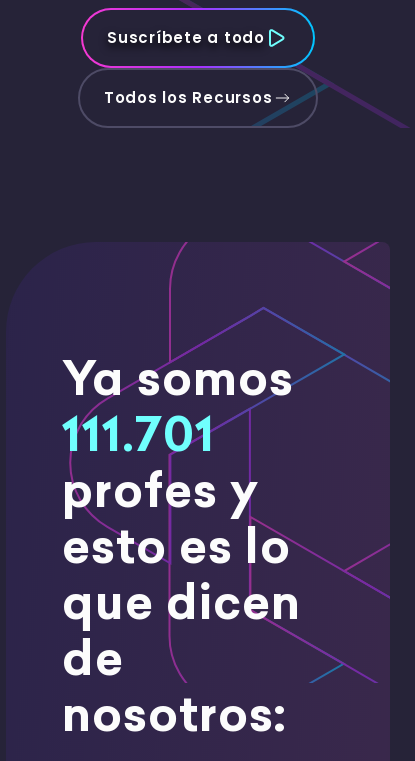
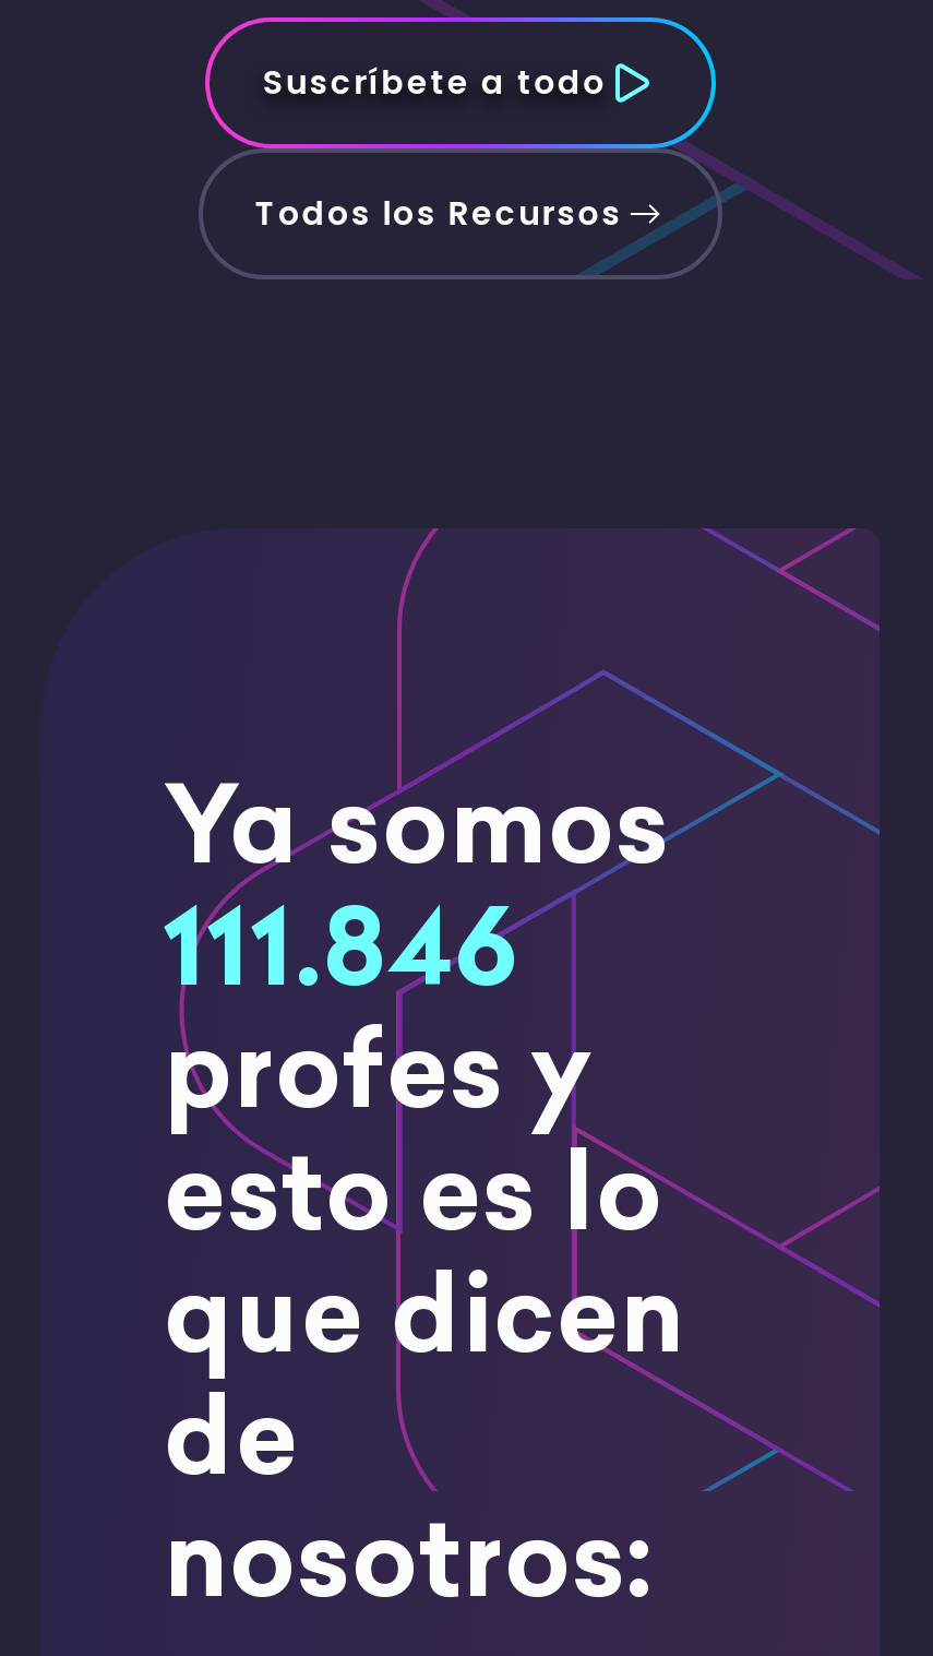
[62,403,215,464] 111.701 -> [164,879,519,1012] 111.846

